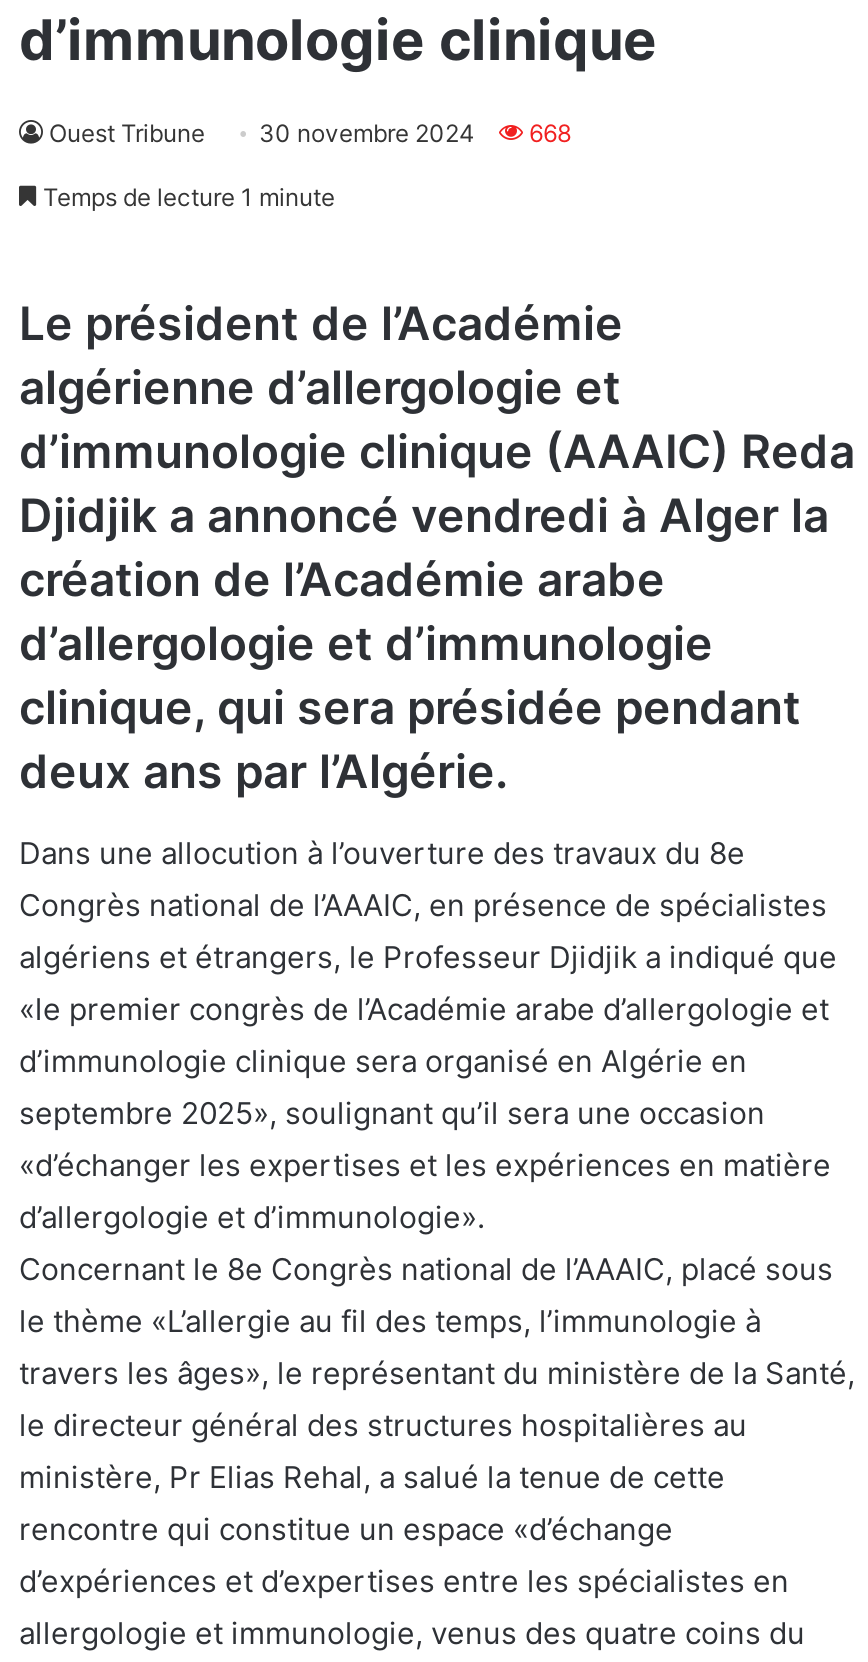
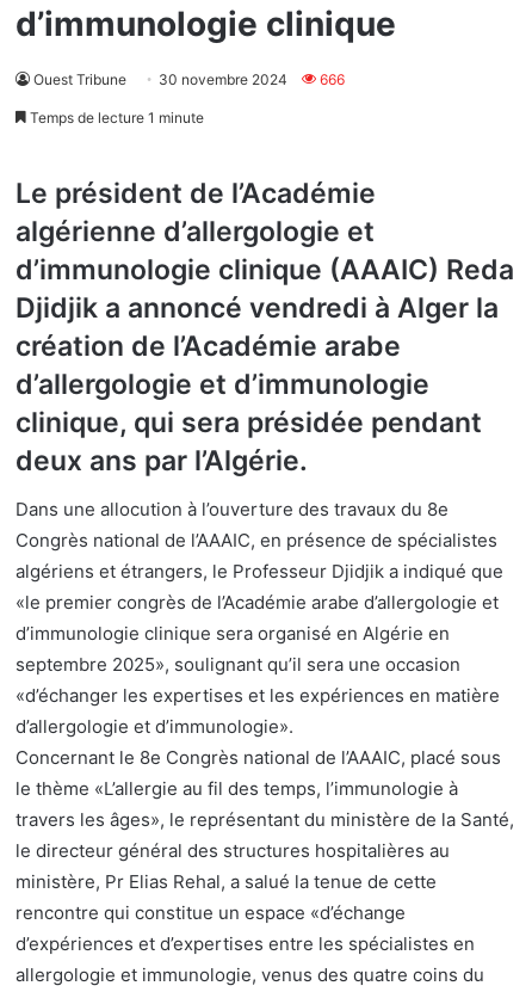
[49,118,571,148] Ouest Tribune 30 novembre 2024 668 -> [33,71,345,89] Ouest Tribune 30 novembre 2024 666

